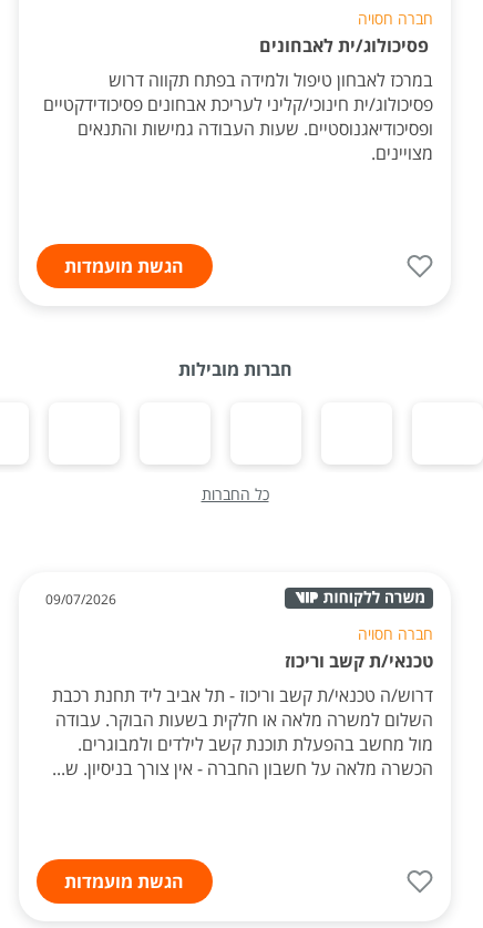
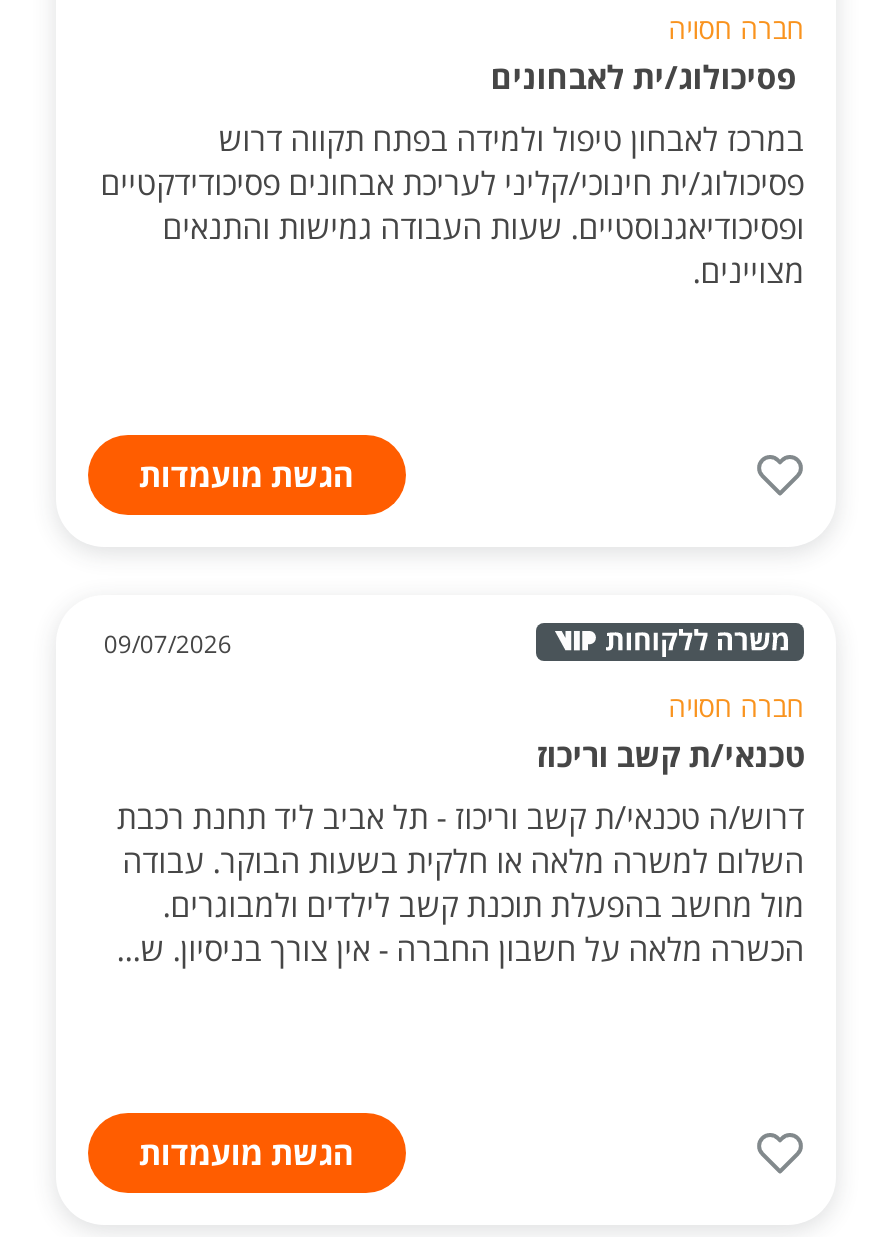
[178,357,292,381] חברות מובילות -> none
[201,483,269,504] כל החברות -> none

